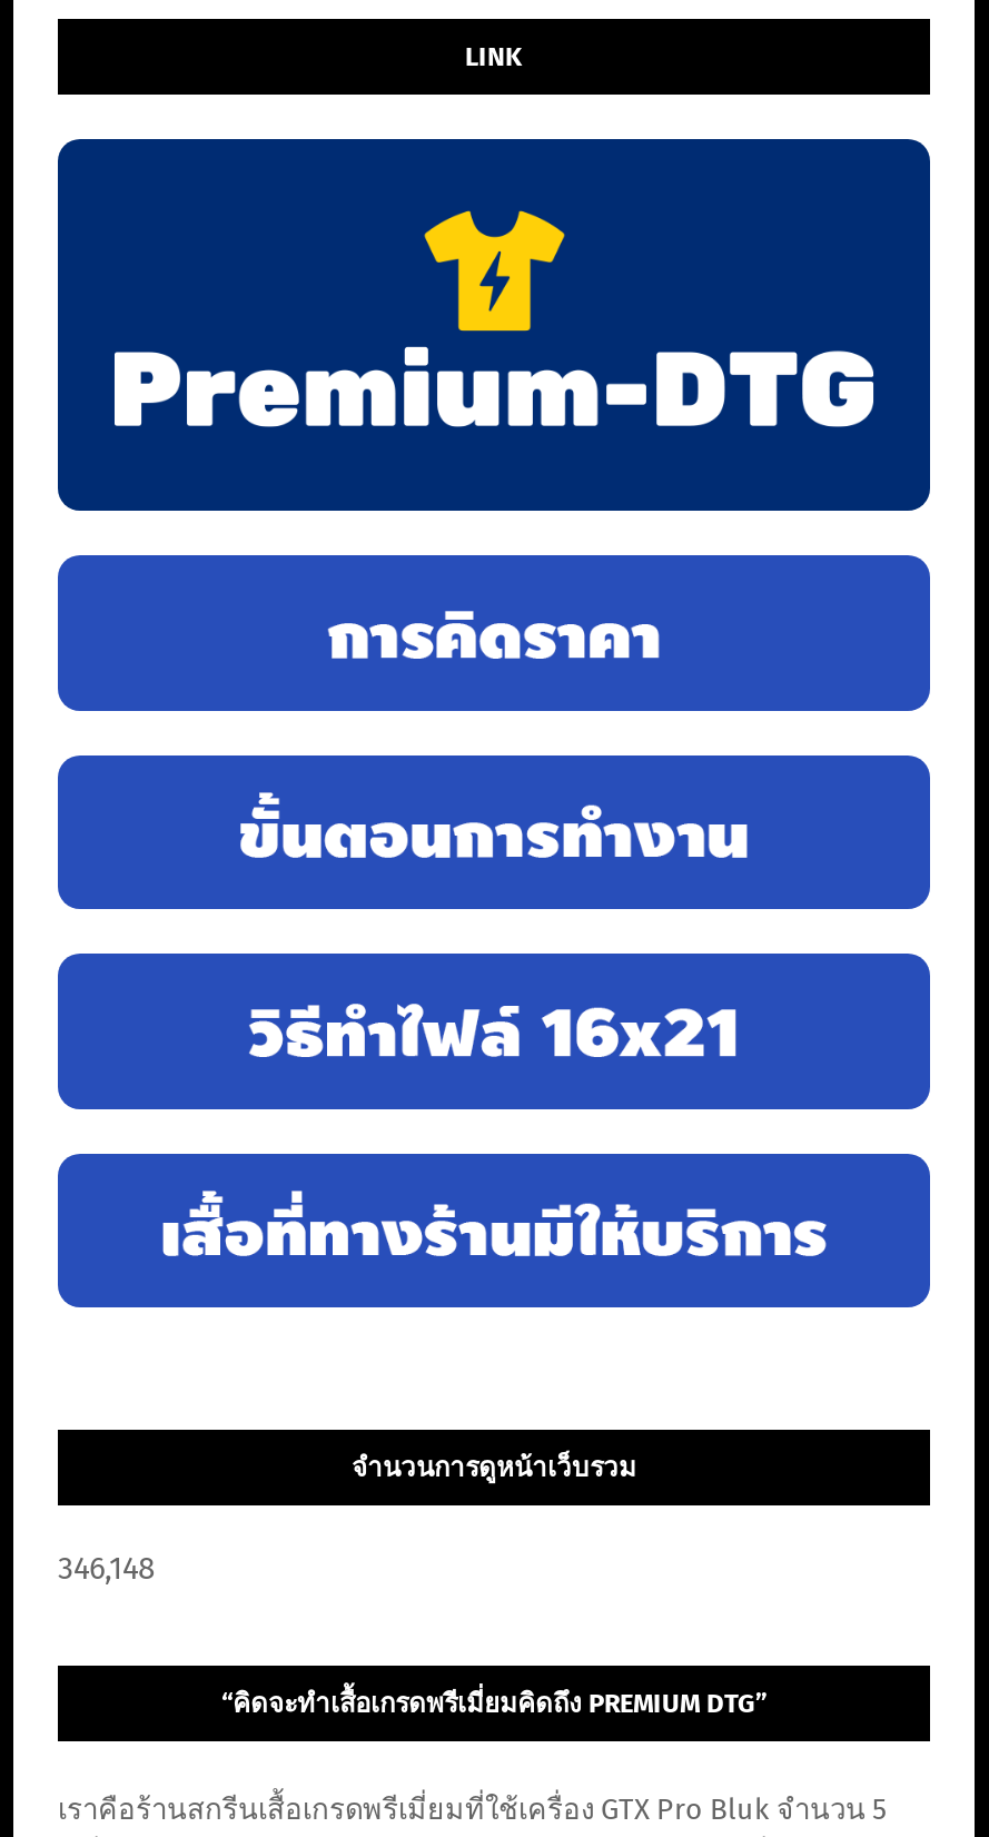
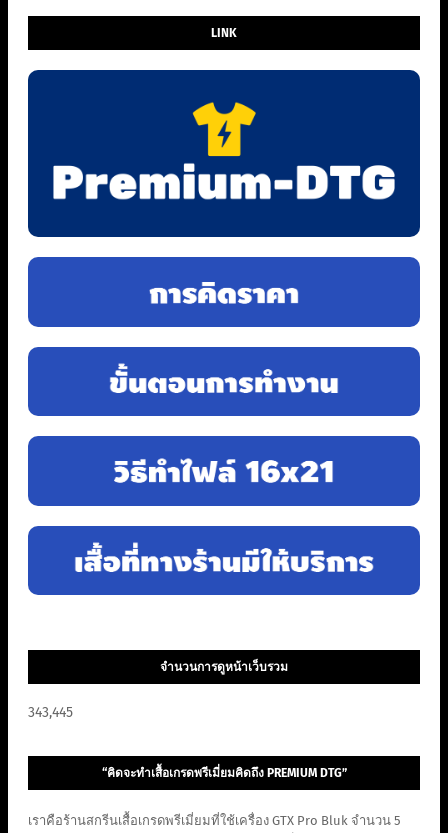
[58,1551,156,1589] 346,148 -> [28,704,73,721] 343,445

